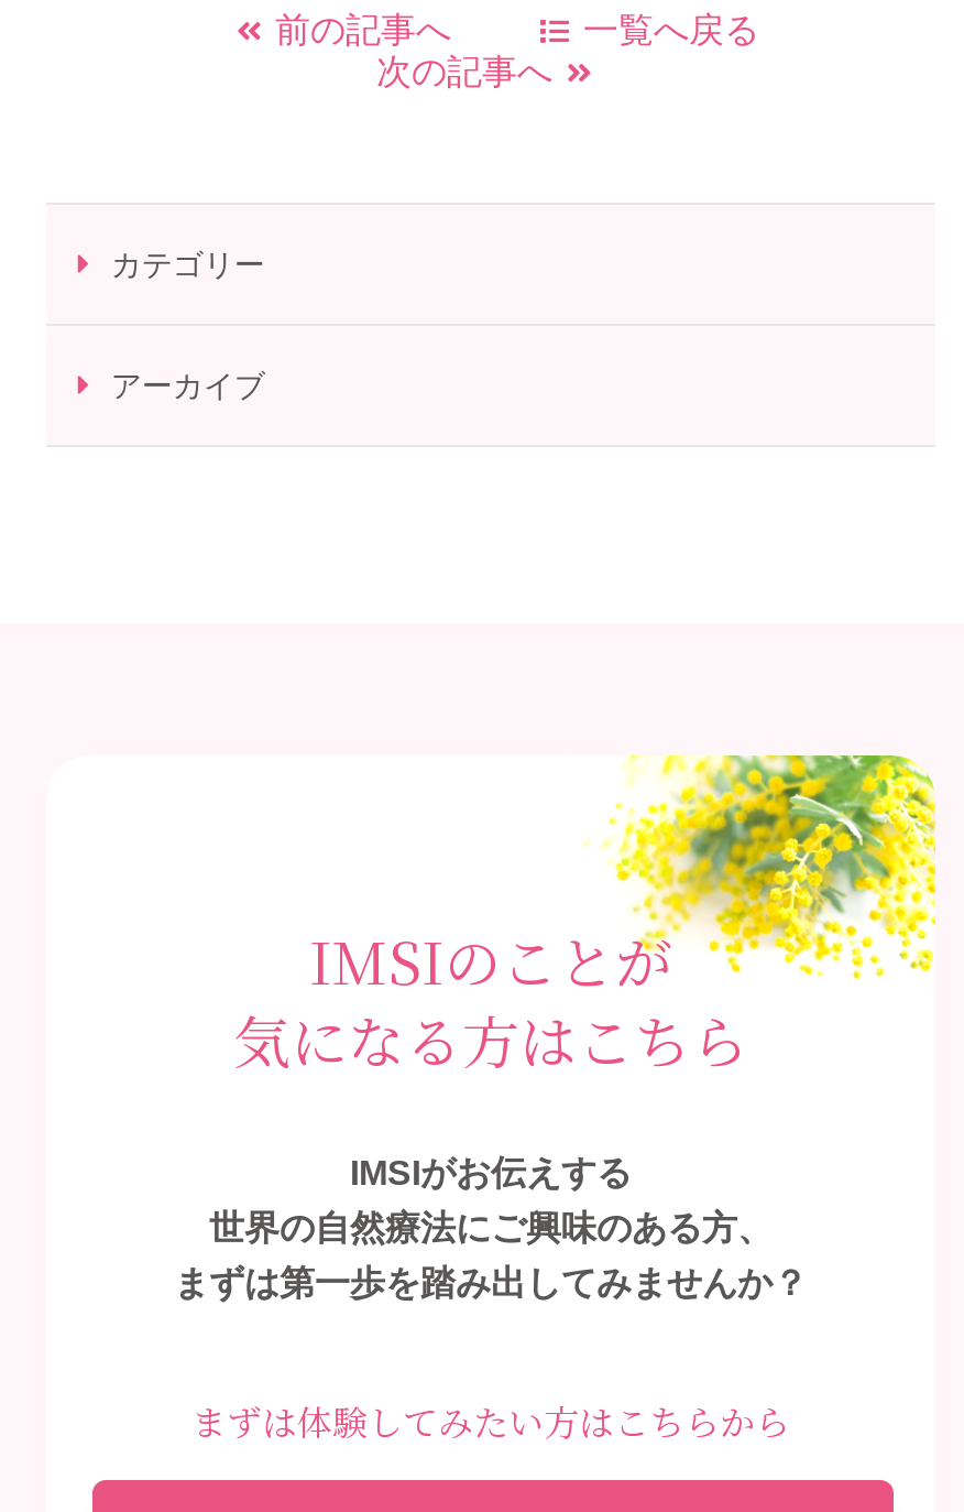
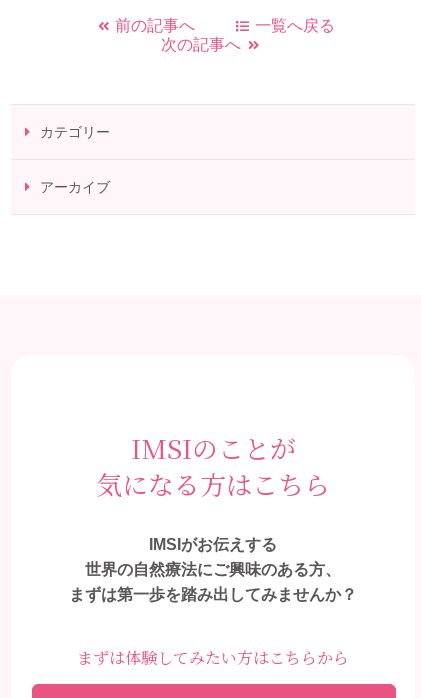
[583,753,938,982] [image] -> none

